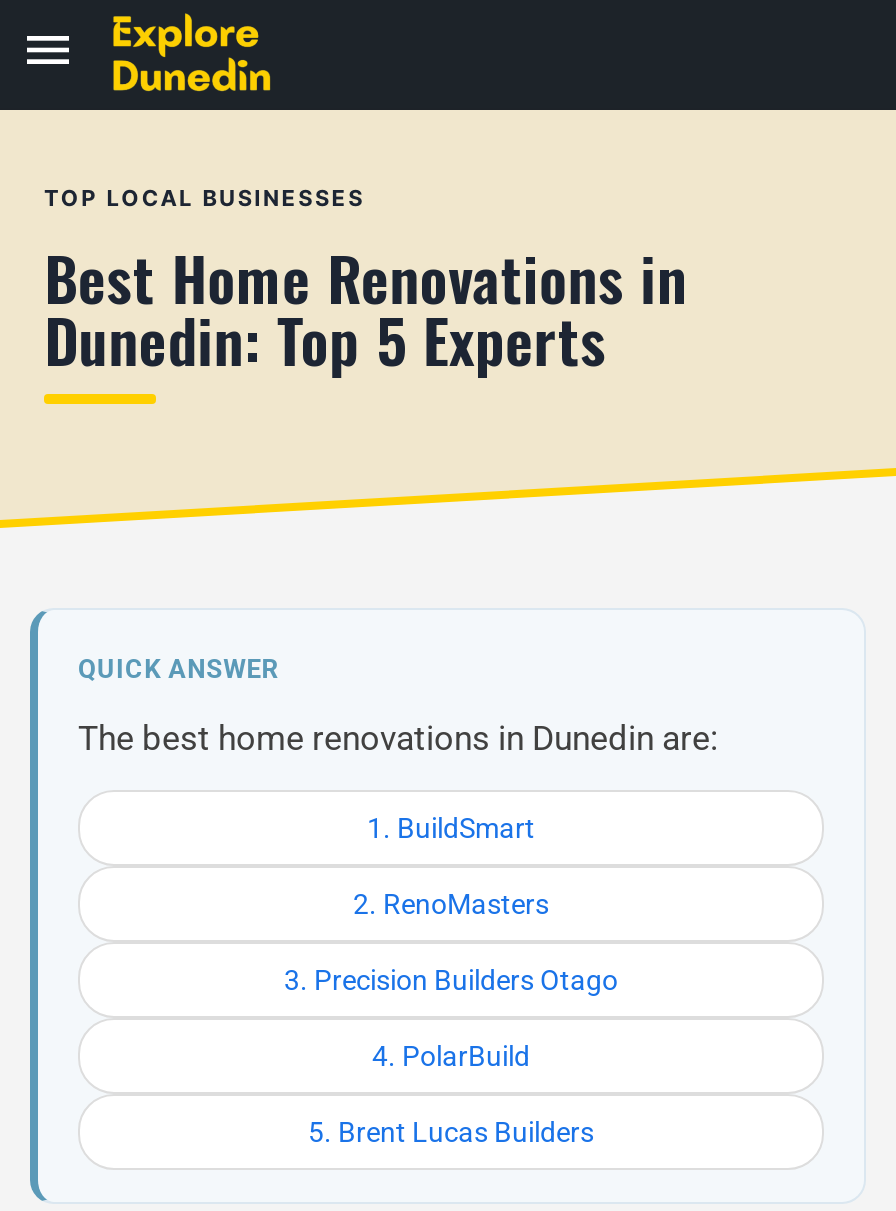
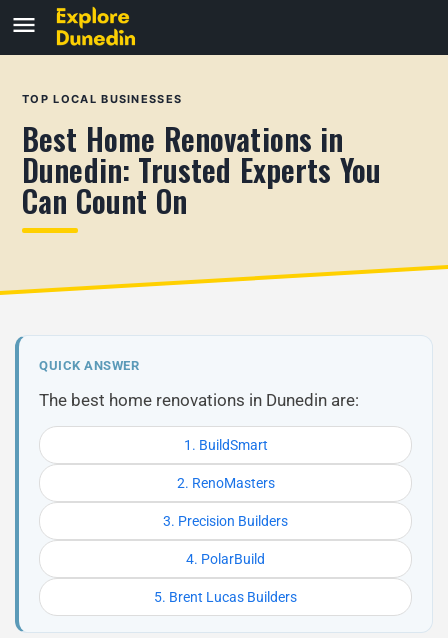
[44,294,607,384] Dunedin: Top 5 Experts -> [22,147,381,223] Dunedin: Trusted Experts You | Can Count On
[284,964,618,996] 3. Precision Builders Otago -> [163,513,288,529] 3. Precision Builders

